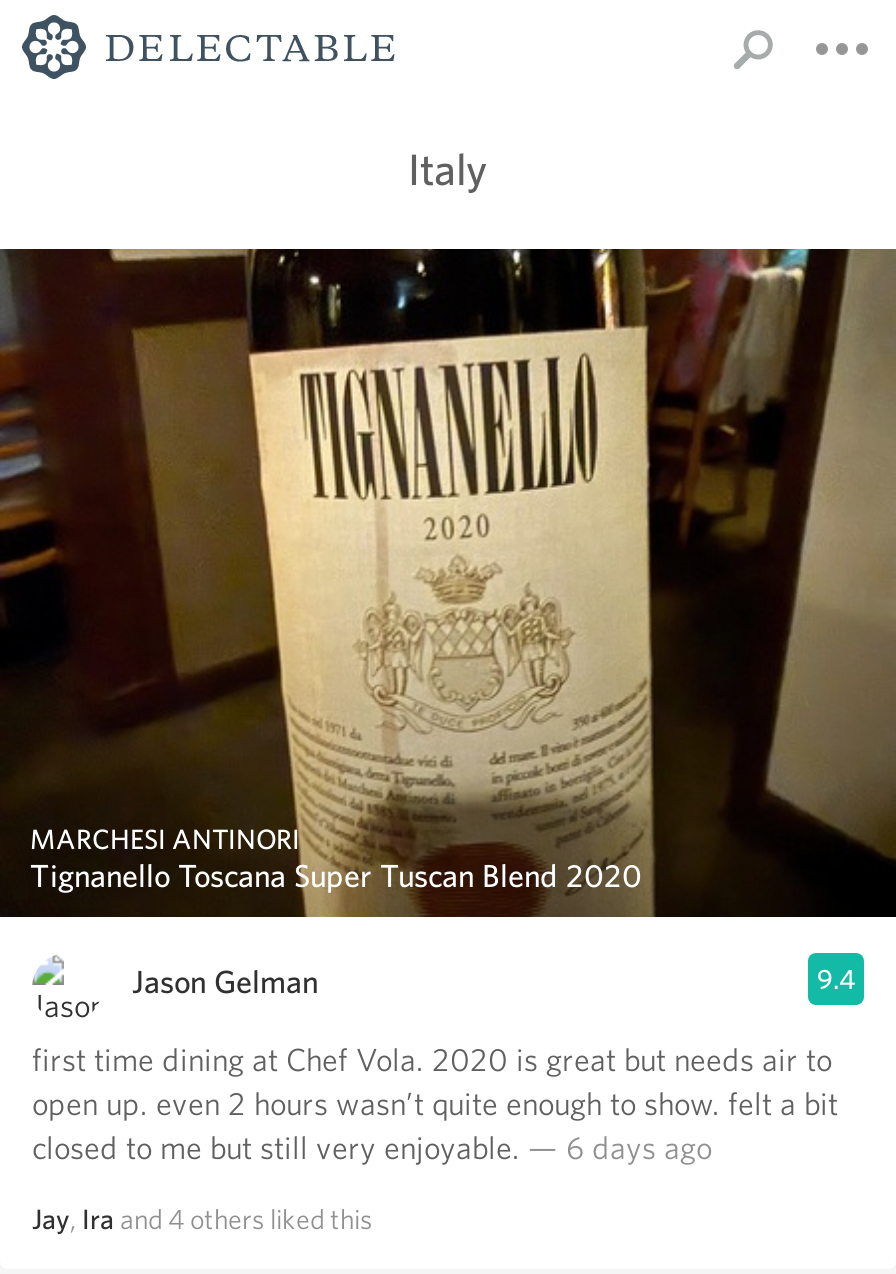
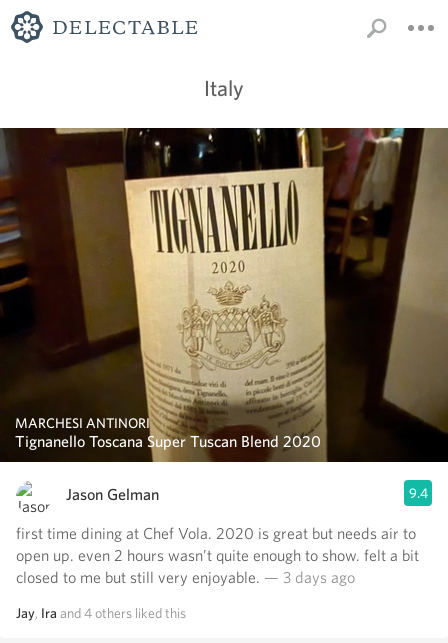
[32,1129,712,1167] closed to me but still very enjoyable. — 6 days ago -> [16,568,355,587] closed to me but still very enjoyable. — 3 days ago

